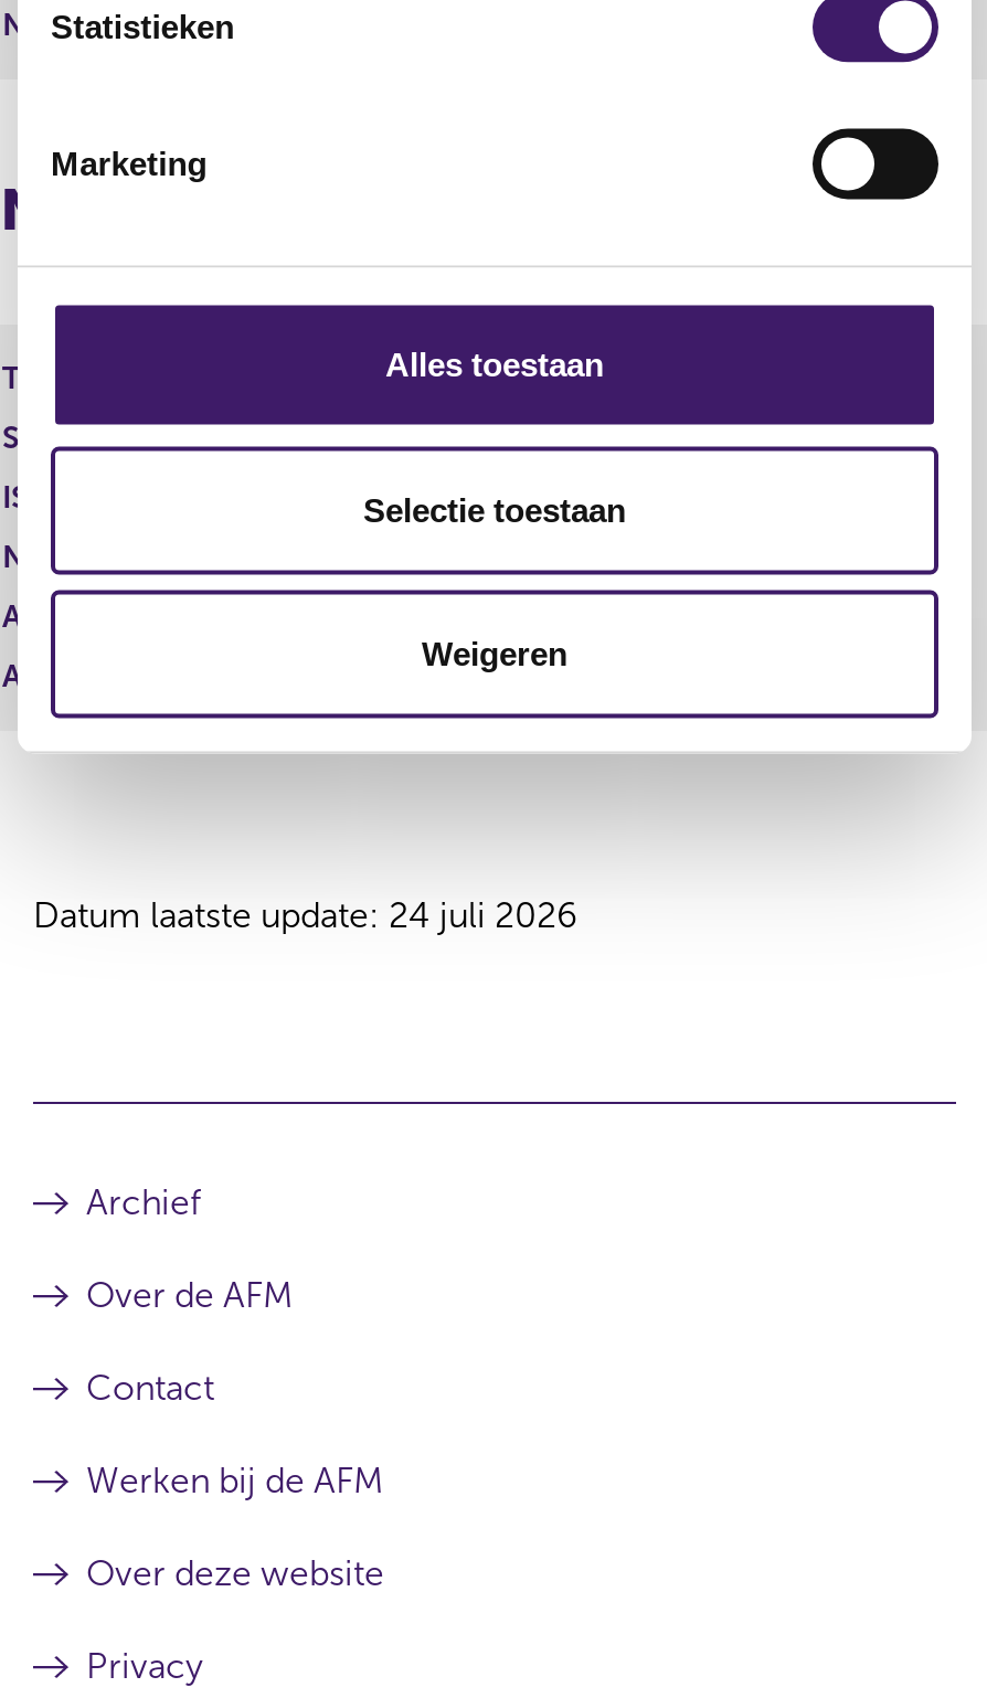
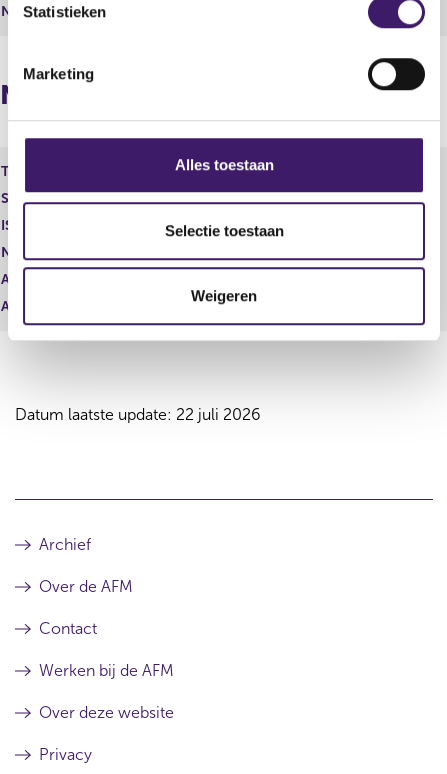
[33,894,579,936] Datum laatste update: 24 juli 2026 -> [15,405,261,424] Datum laatste update: 22 juli 2026

